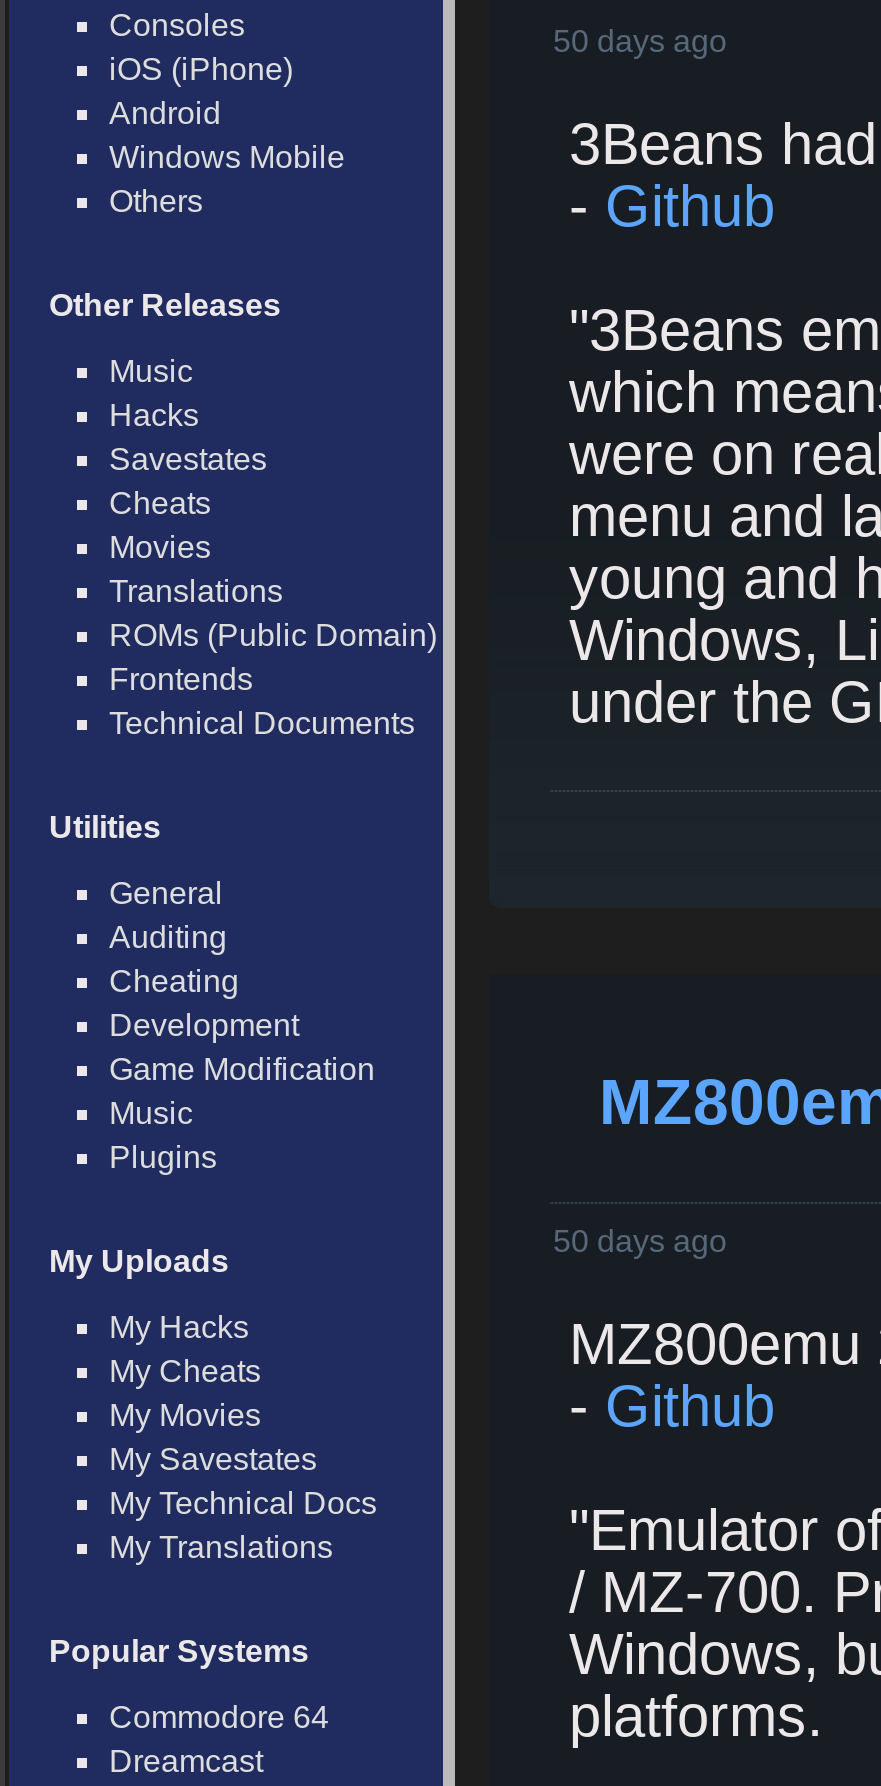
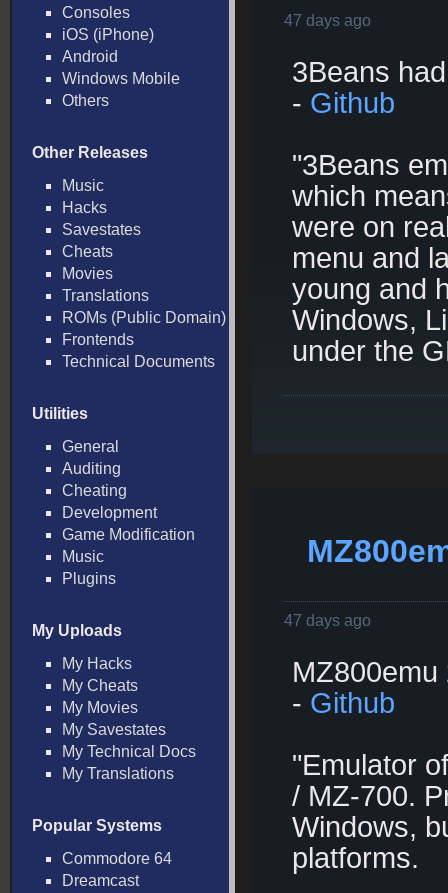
[553,24,727,58] 50 days ago -> [284,12,371,29] 47 days ago
[553,1224,727,1258] 50 days ago -> [284,612,371,629] 47 days ago

